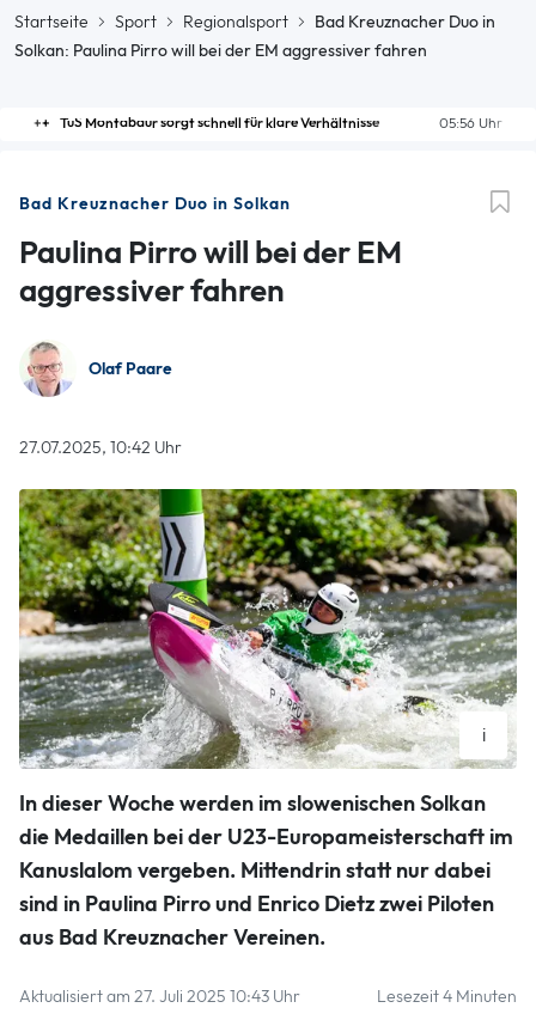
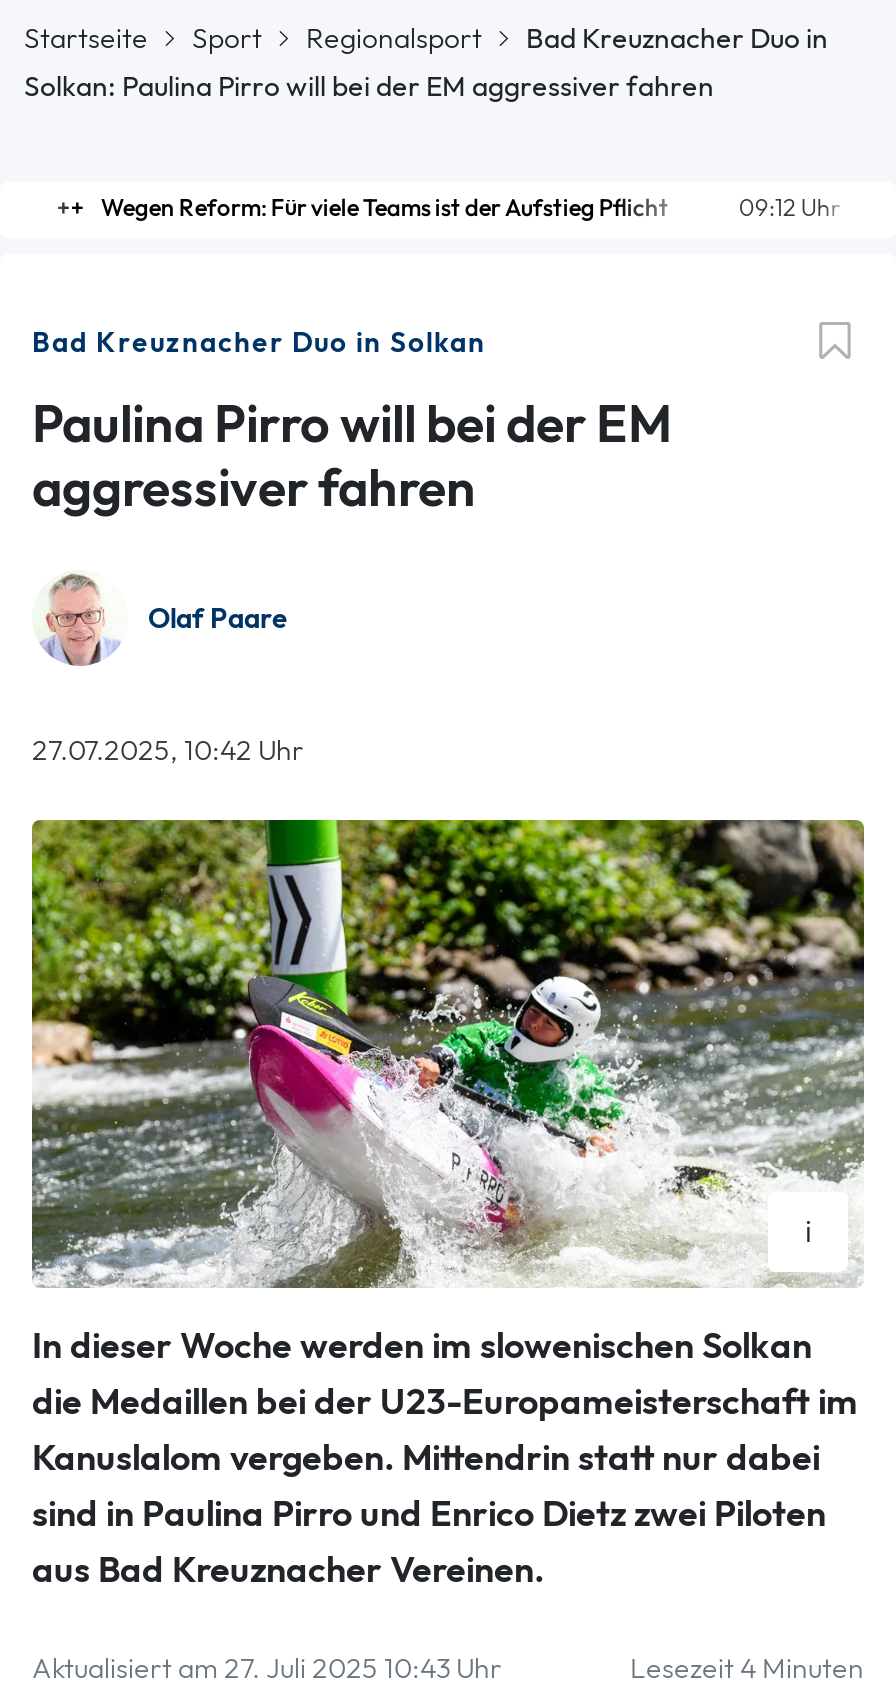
[60,114,502,133] 05:56 Uhr | TuS Montabaur sorgt schnell für klare Verhältnisse -> [100,192,840,224] 09:12 Uhr | Wegen Reform: Für viele Teams ist der Aufstieg Pflicht

